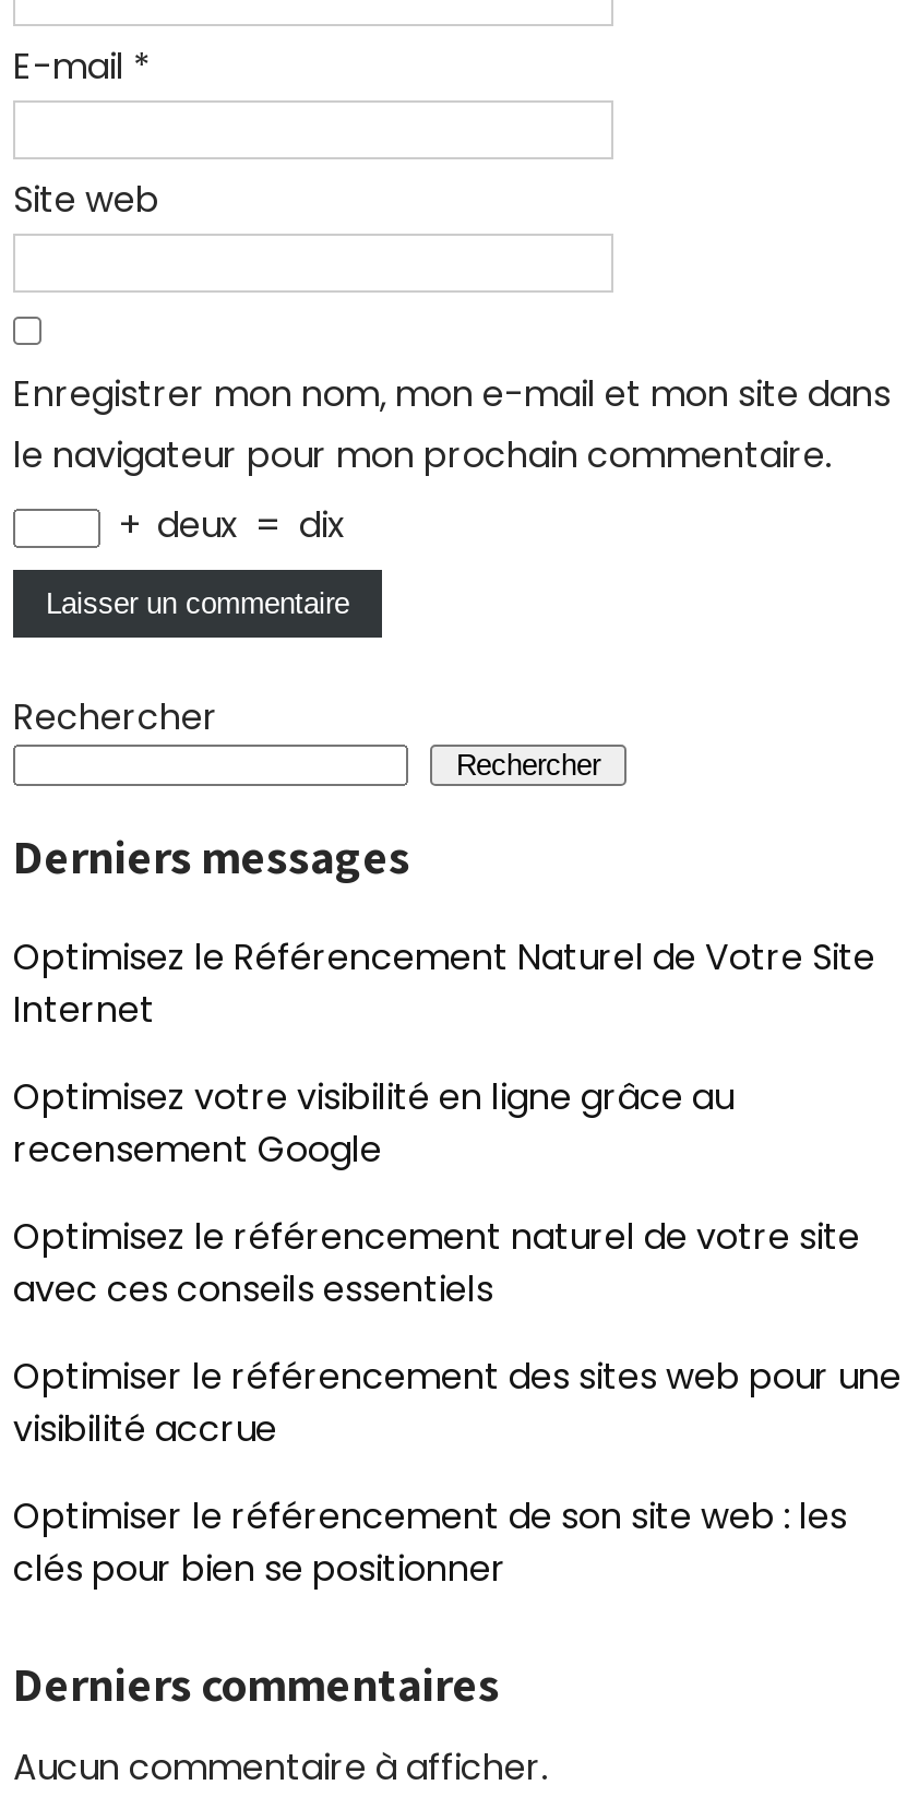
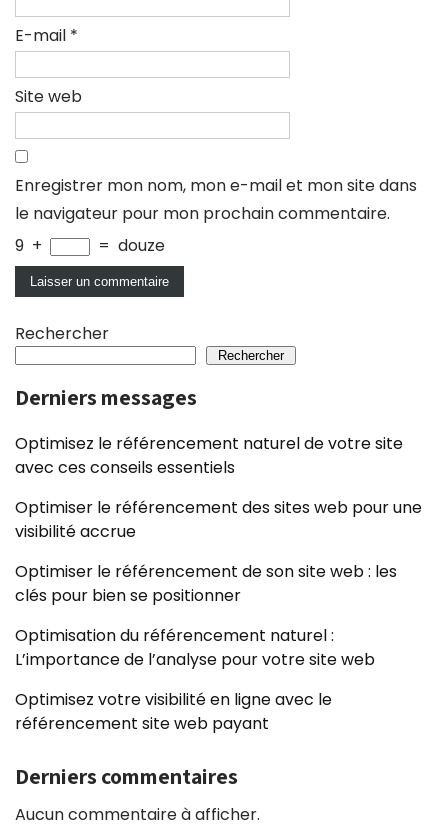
[109,500,345,550] + deux = dix -> [15,234,165,257] 9 + | = douze
[13,932,875,1175] Optimisez le Référencement Naturel de Votre Site | Internet | Optimisez votre visibilité en ligne grâce au | recensement Google -> none
moved [13,1212,902,1594] -> [15,432,422,607]: Optimisez le référencement naturel de votre site | avec ces conseils essentiels | Optimiser le référencement des sites web pour une | visibilité accrue | Optimiser le référencement de son site web : les | clés pour bien se positionner
none -> [15,624,375,735] Optimisation du référencement naturel : | L’importance de l’analyse pour votre site web | Optimisez votre visibilité en ligne avec le | référencement site web payant

